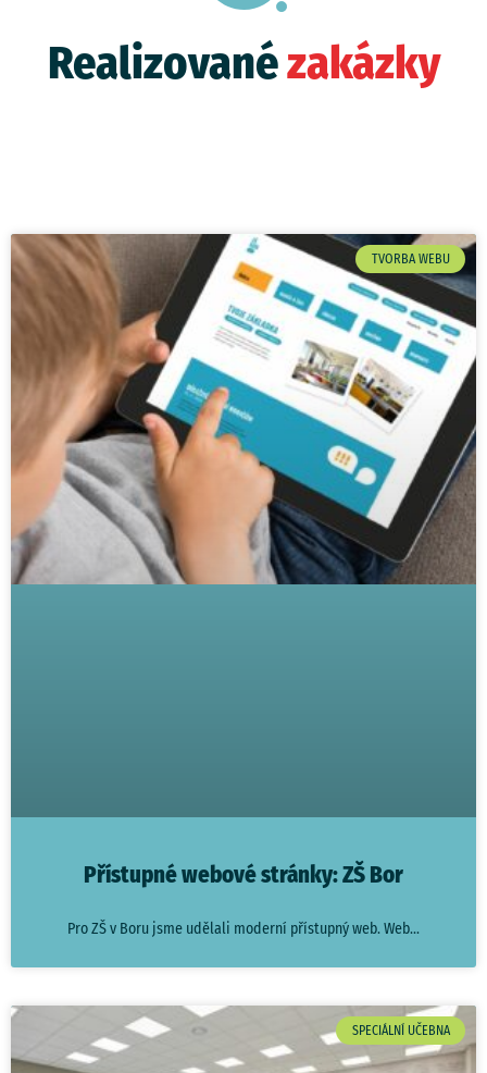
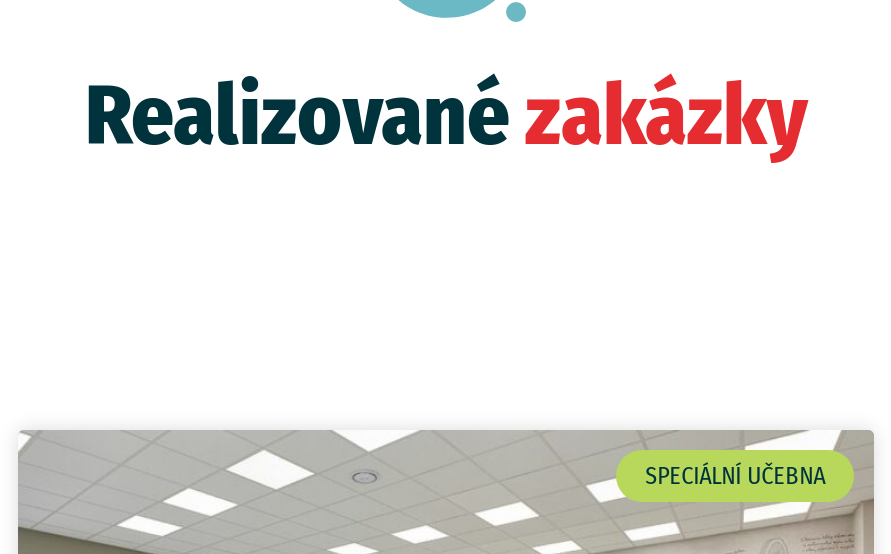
[10,233,477,969] [image] | TVORBA WEBU -> none
[67,861,410,938] Přístupné webové stránky: ZŠ Bor | Pro ZŠ v Boru jsme udělali moderní přístupný web. Web -> none

